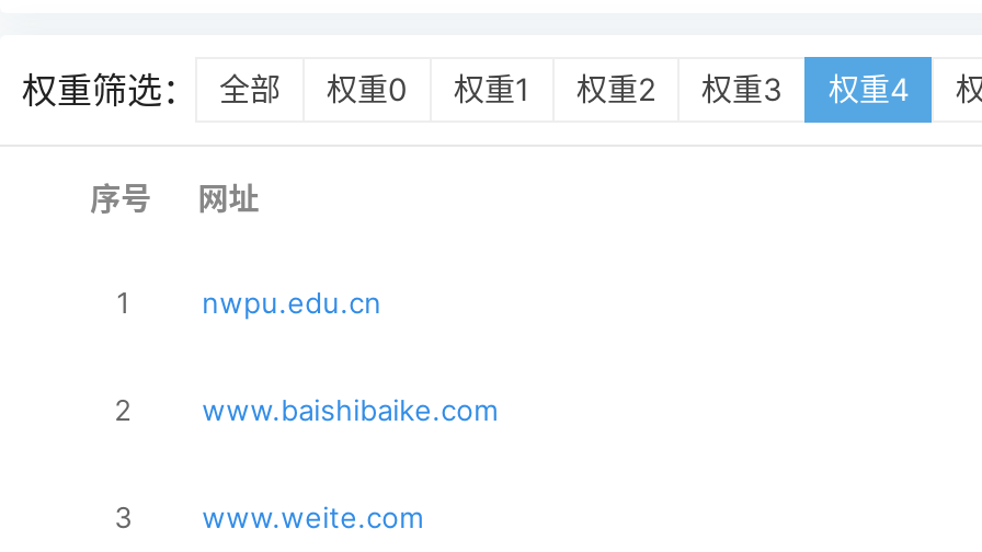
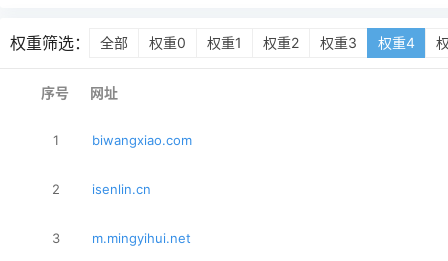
[202,285,382,320] nwpu.edu.cn -> [92,132,192,148] biwangxiao.com
[202,392,498,427] www.baishibaike.com -> [92,181,151,197] isenlin.cn
[202,499,423,534] www.weite.com -> [92,230,191,246] m.mingyihui.net

